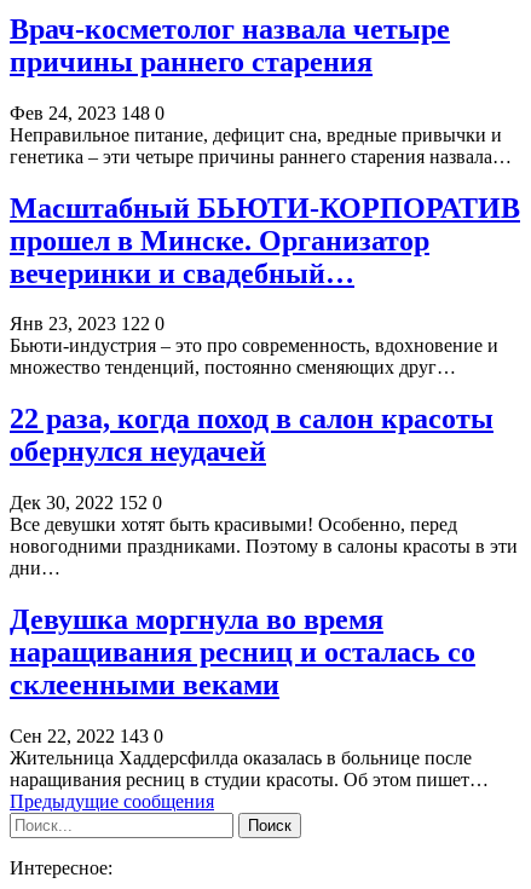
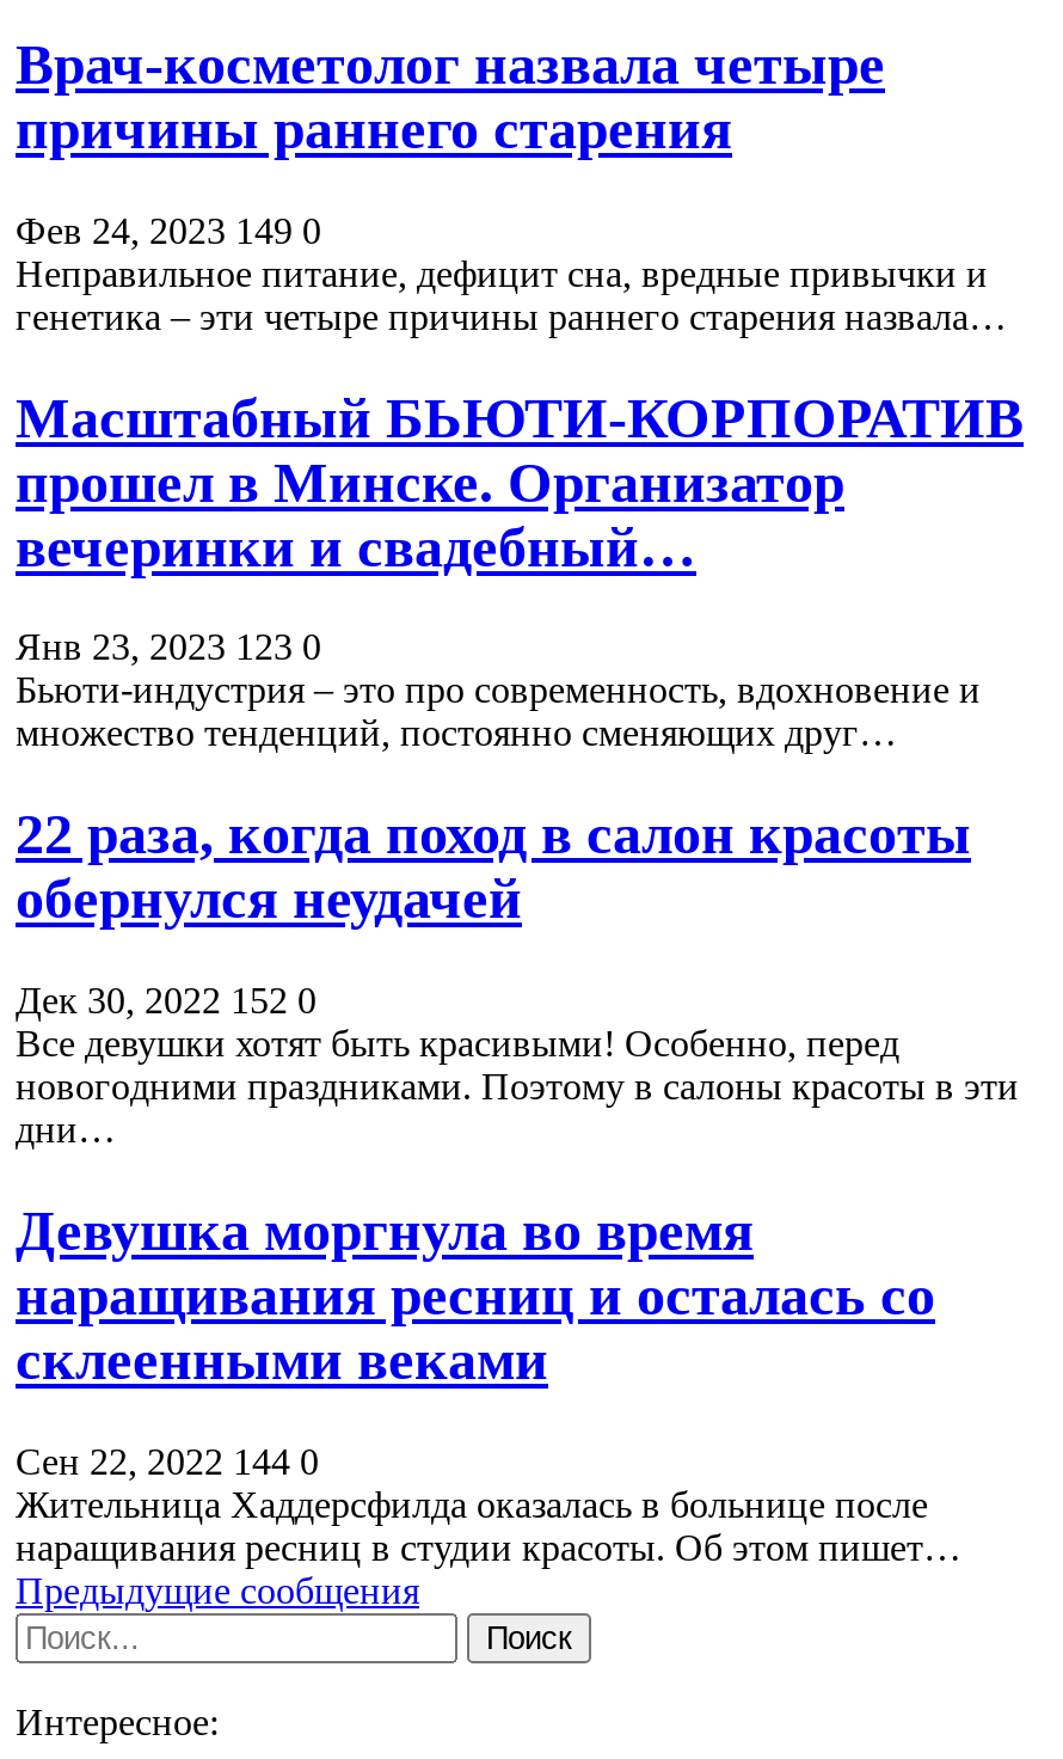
[10,102,165,123] Фев 24, 2023 148 0 -> [16,209,321,250] Фев 24, 2023 149 0
[10,314,165,334] Янв 23, 2023 122 0 -> [16,627,321,668] Янв 23, 2023 123 0
[10,726,163,746] Сен 22, 2022 143 0 -> [16,1441,319,1482] Сен 22, 2022 144 0

